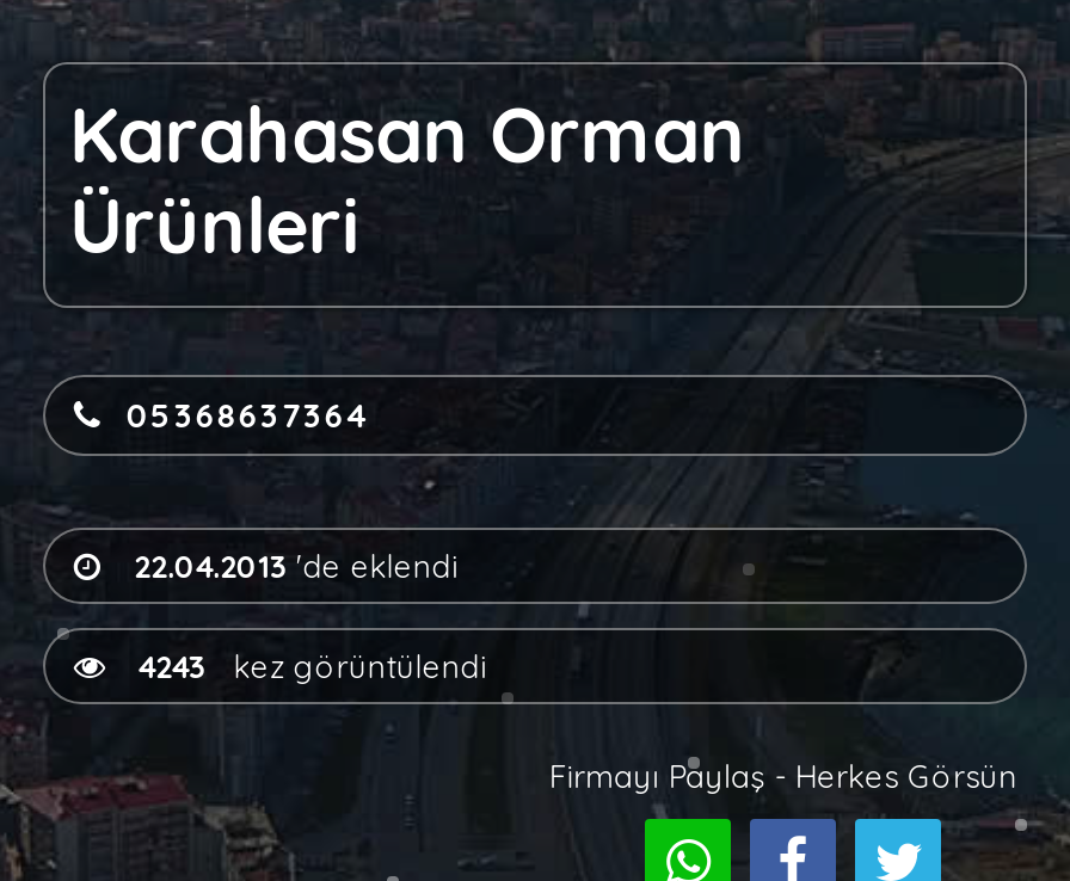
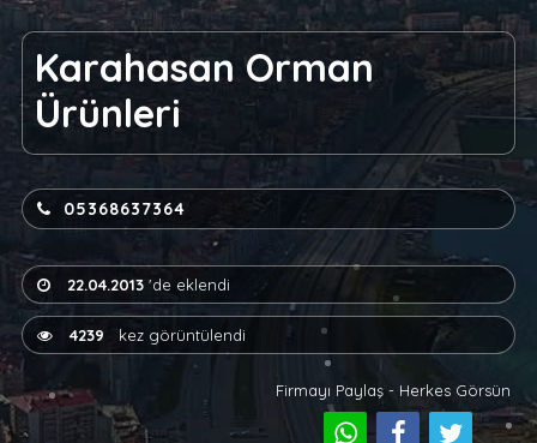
[138,647,487,685] 4243 kez görüntülendi -> [69,325,246,345] 4239 kez görüntülendi

